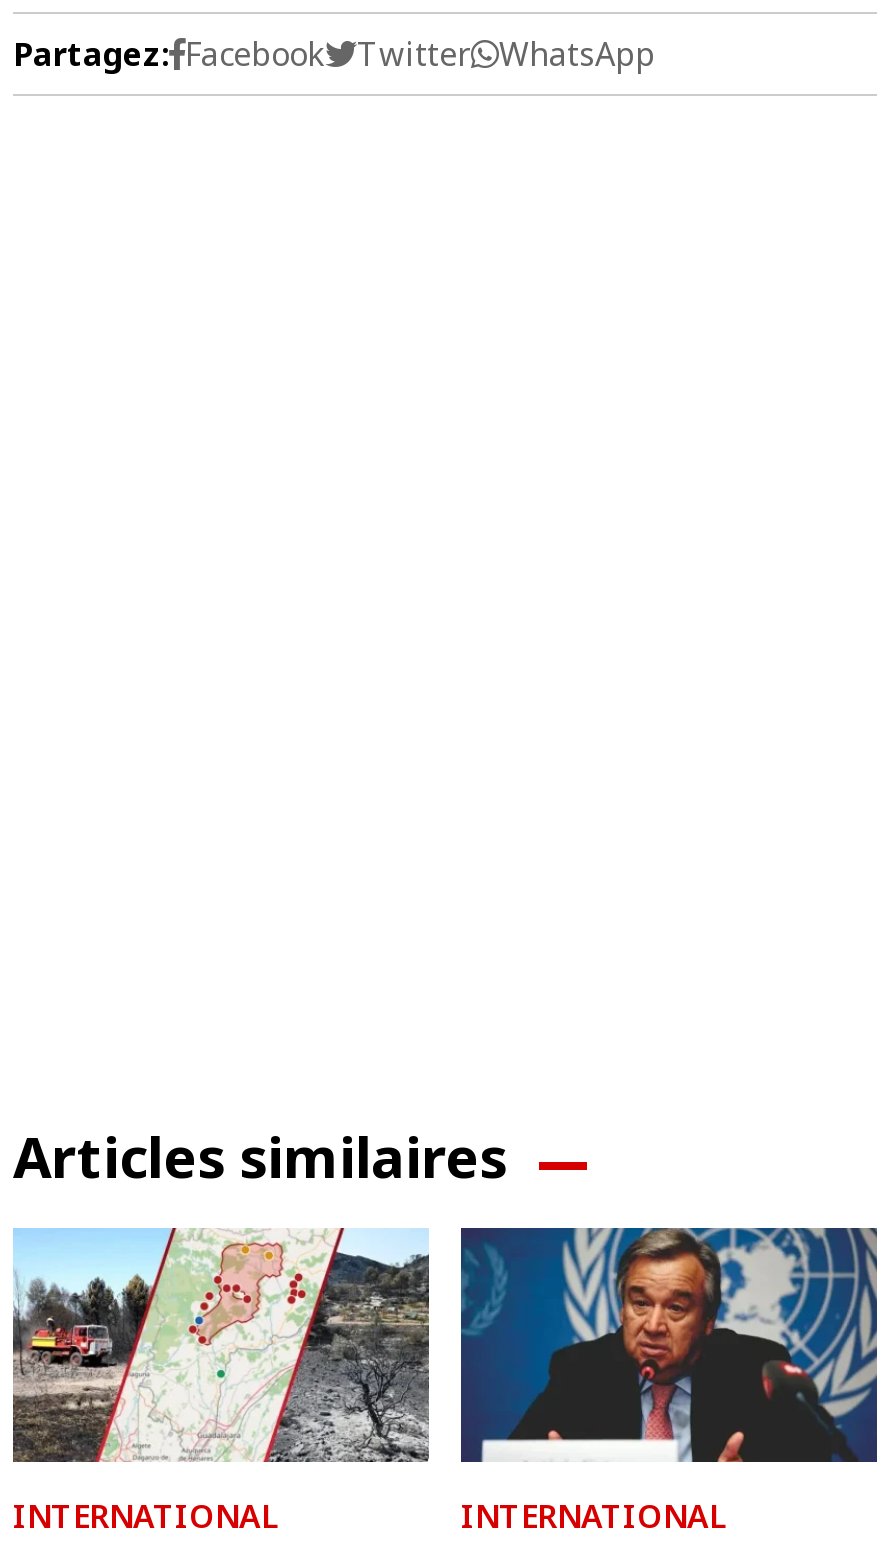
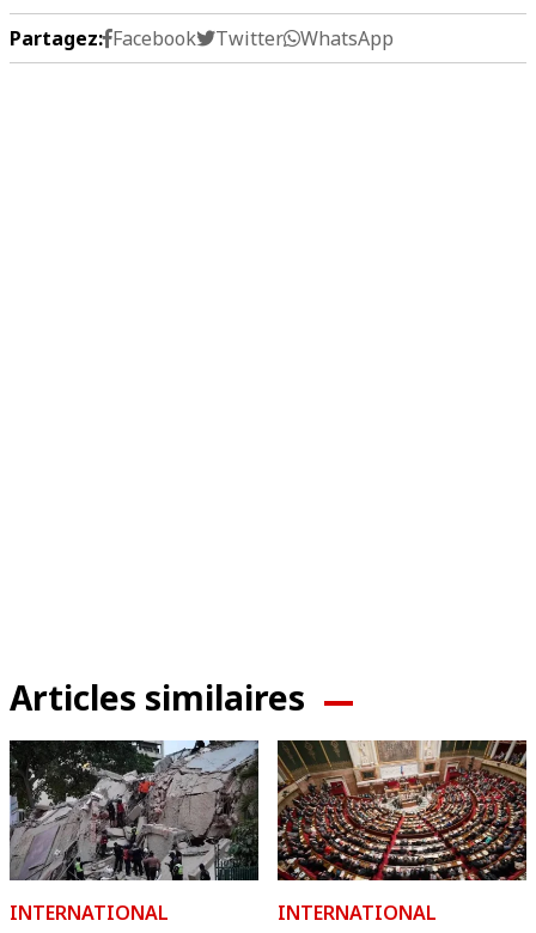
[11,1226,431,1464] [image] -> [8,739,260,882] [image]
[459,1226,879,1464] [image] -> [276,739,528,882] [image]

